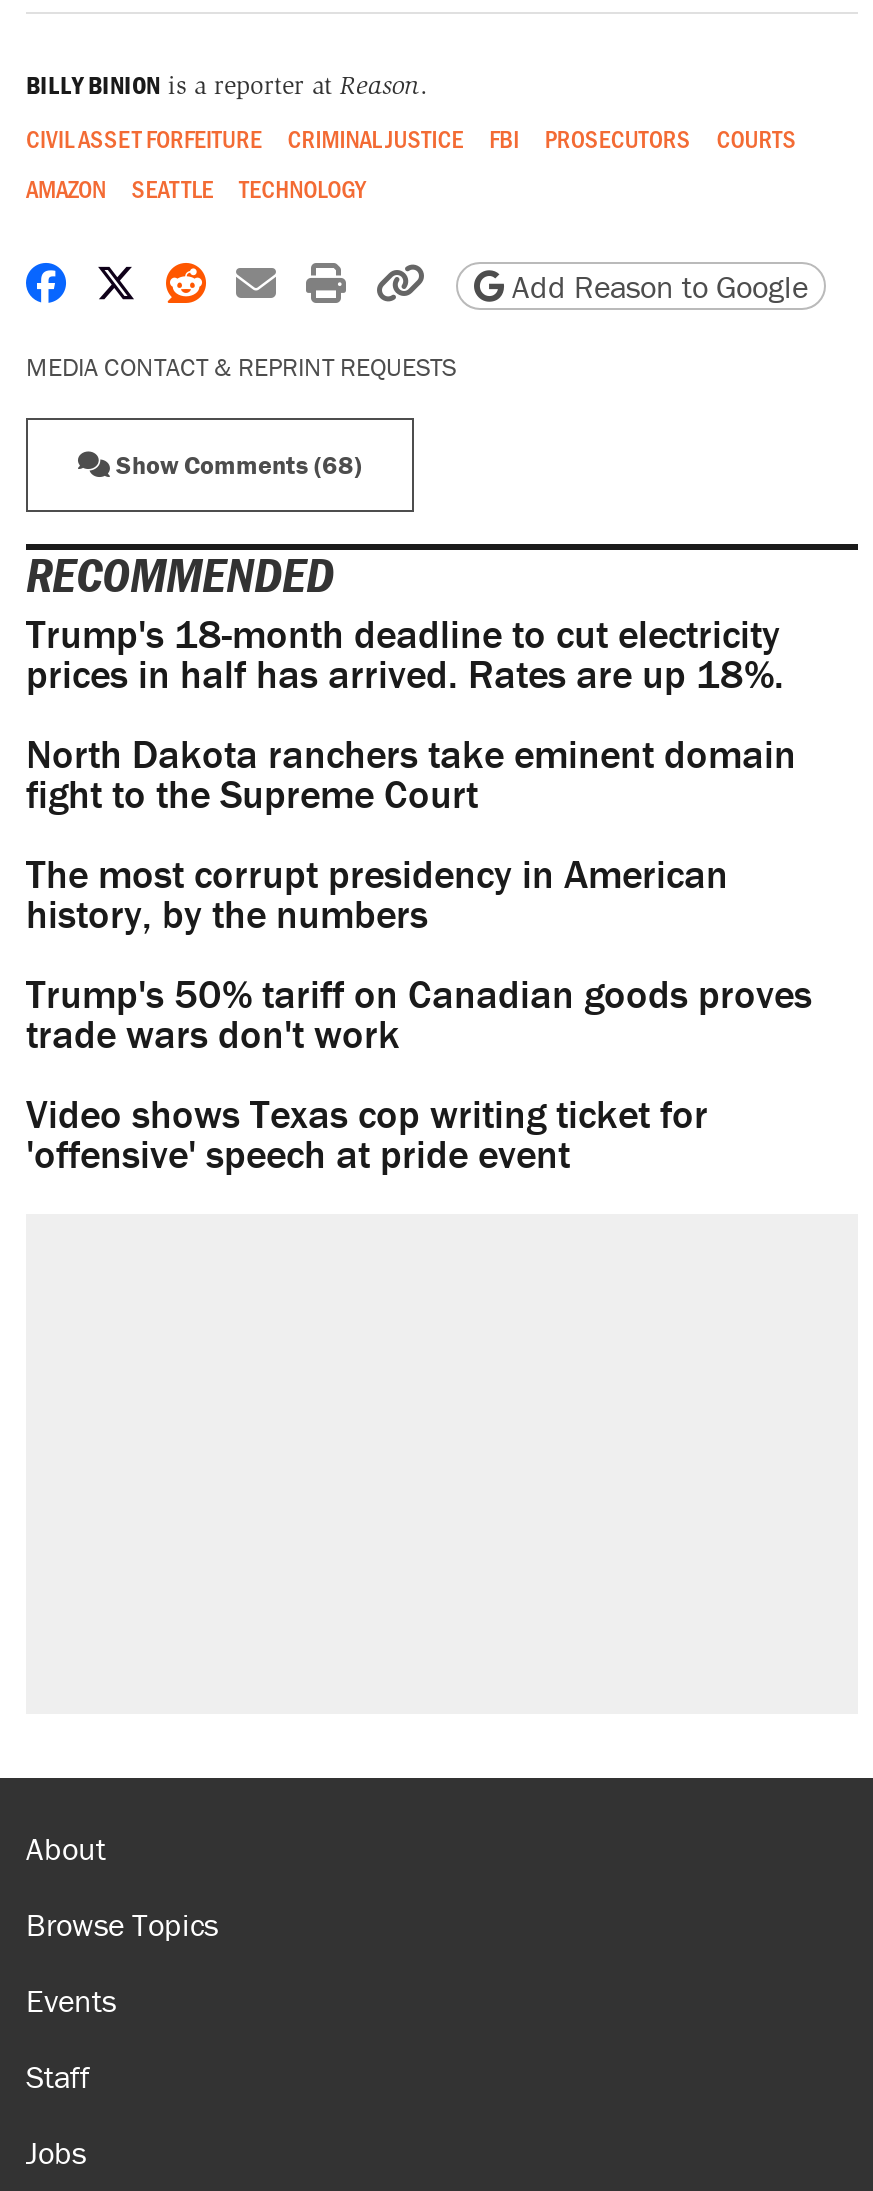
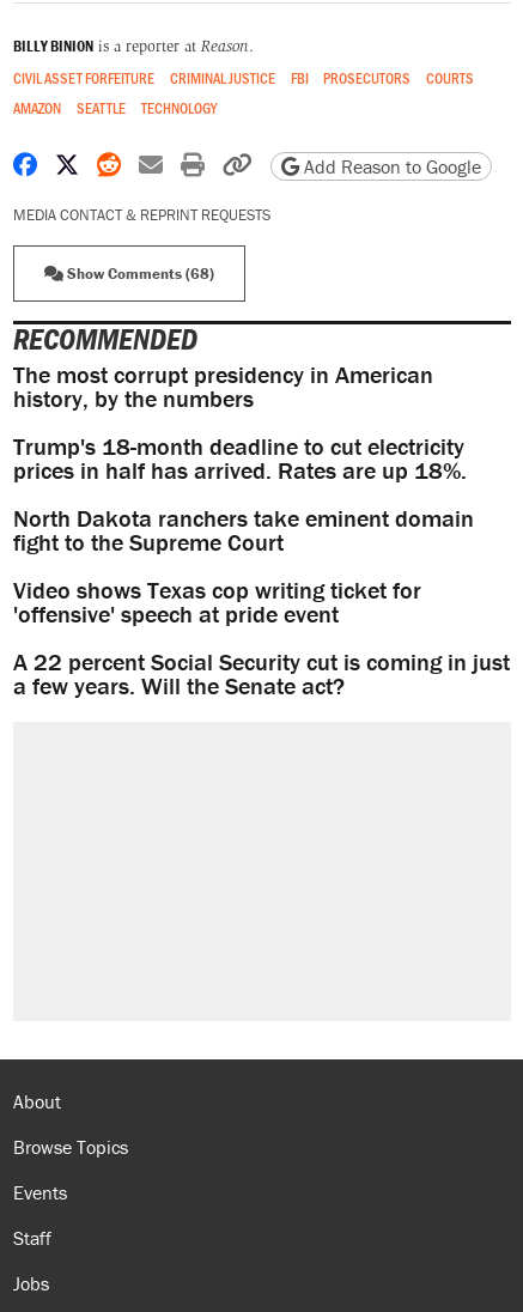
moved [26,608,796,818] -> [13,431,474,557]: Trump's 18-month deadline to cut electricity | prices in half has arrived. Rates are up 18%. | North Dakota ranchers take eminent domain | fight to the Supreme Court
moved [26,848,728,938] -> [13,359,433,413]: The most corrupt presidency in American | history, by the numbers
[26,968,812,1058] Trump's 50% tariff on Canadian goods proves | trade wars don't work -> none
moved [26,1088,708,1178] -> [13,575,421,629]: Video shows Texas cop writing ticket for | 'offensive' speech at pride event
none -> [13,647,510,700] A 22 percent Social Security cut is coming in just | a few years. Will the Senate act?

